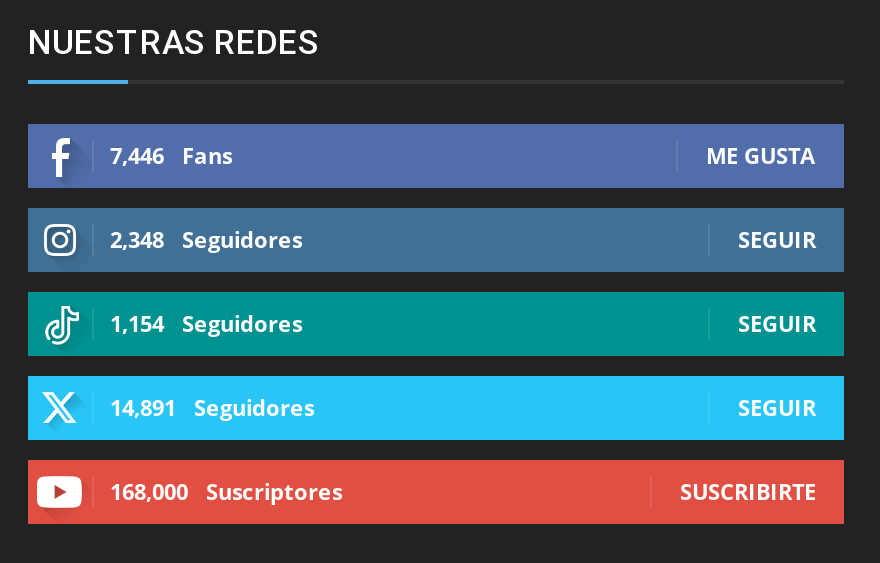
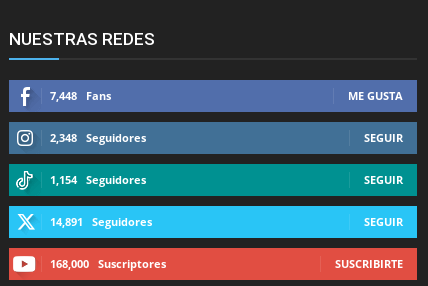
[110,140,232,170] 7,446 Fans -> [50,88,111,103] 7,448 Fans

